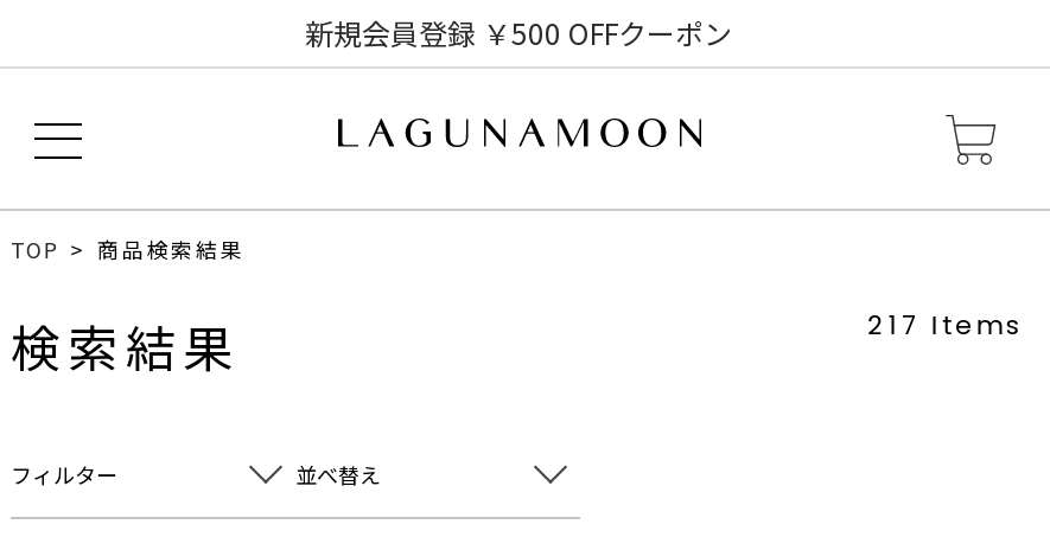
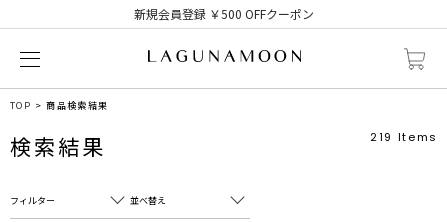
[868,305,1026,343] 217 Items -> [370,129,438,145] 219 Items

